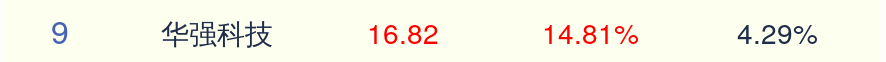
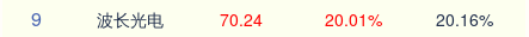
[161,12,817,52] 华强科技 | 16.82 | 14.81% | 4.29% -> [97,7,493,31] 波长光电 | 70.24 | 20.01% | 20.16%

